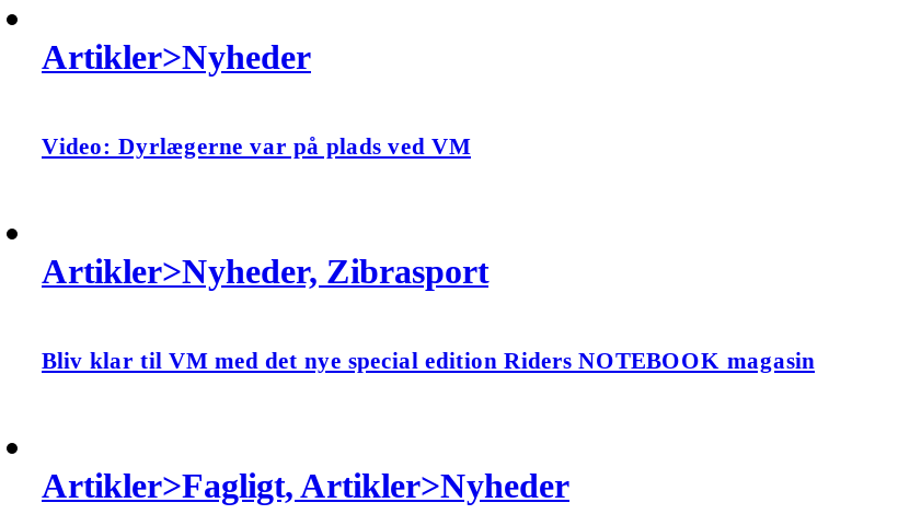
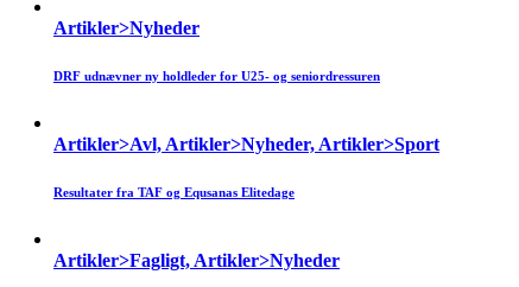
[42,133,471,159] Video: Dyrlægerne var på plads ved VM -> [53,69,380,83] DRF udnævner ny holdleder for U25- og seniordressuren
[42,253,488,290] Artikler>Nyheder, Zibrasport -> [53,134,439,154] Artikler>Avl, Artikler>Nyheder, Artikler>Sport
[42,347,815,373] Bliv klar til VM med det nye special edition Riders NOTEBOOK magasin -> [53,185,295,199] Resultater fra TAF og Equsanas Elitedage

